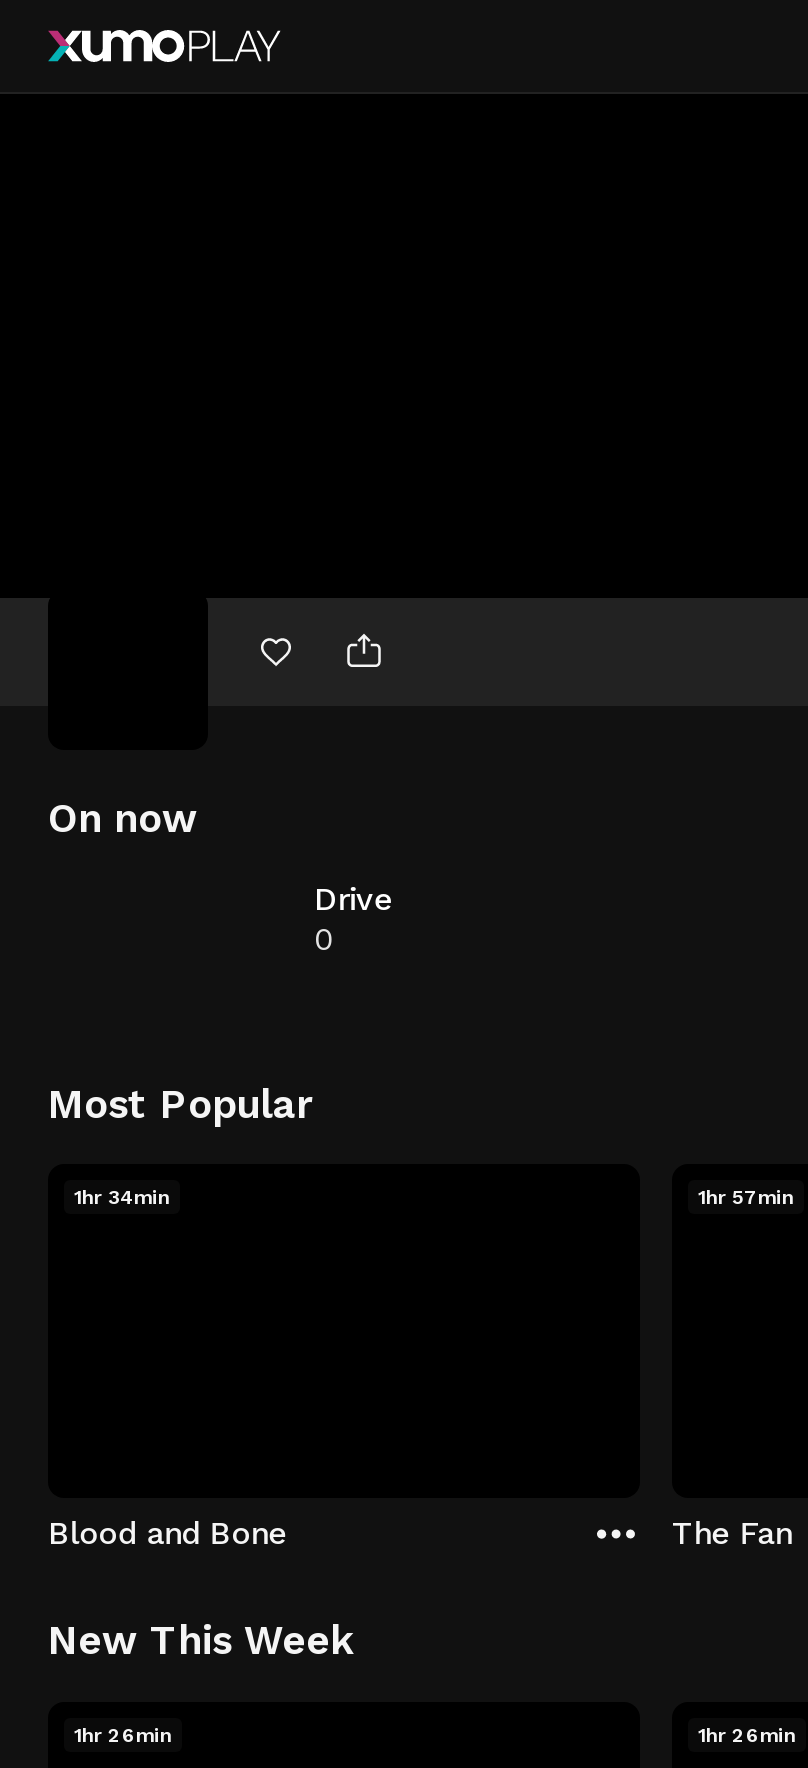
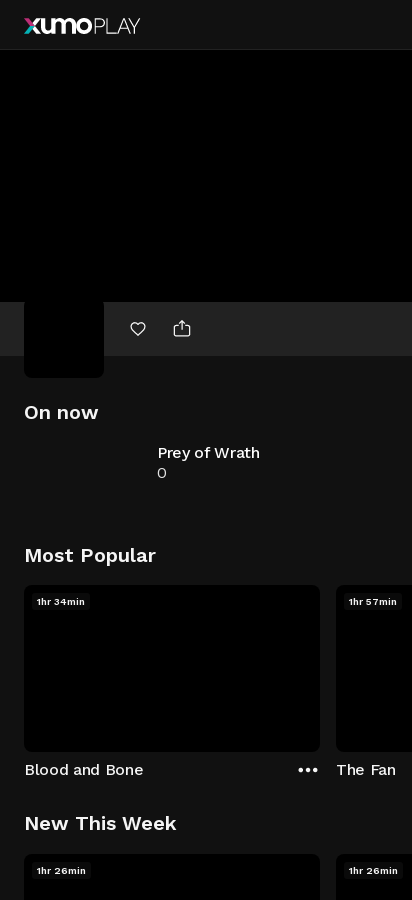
[314,880,393,918] Drive -> [157,443,260,462] Prey of Wrath

